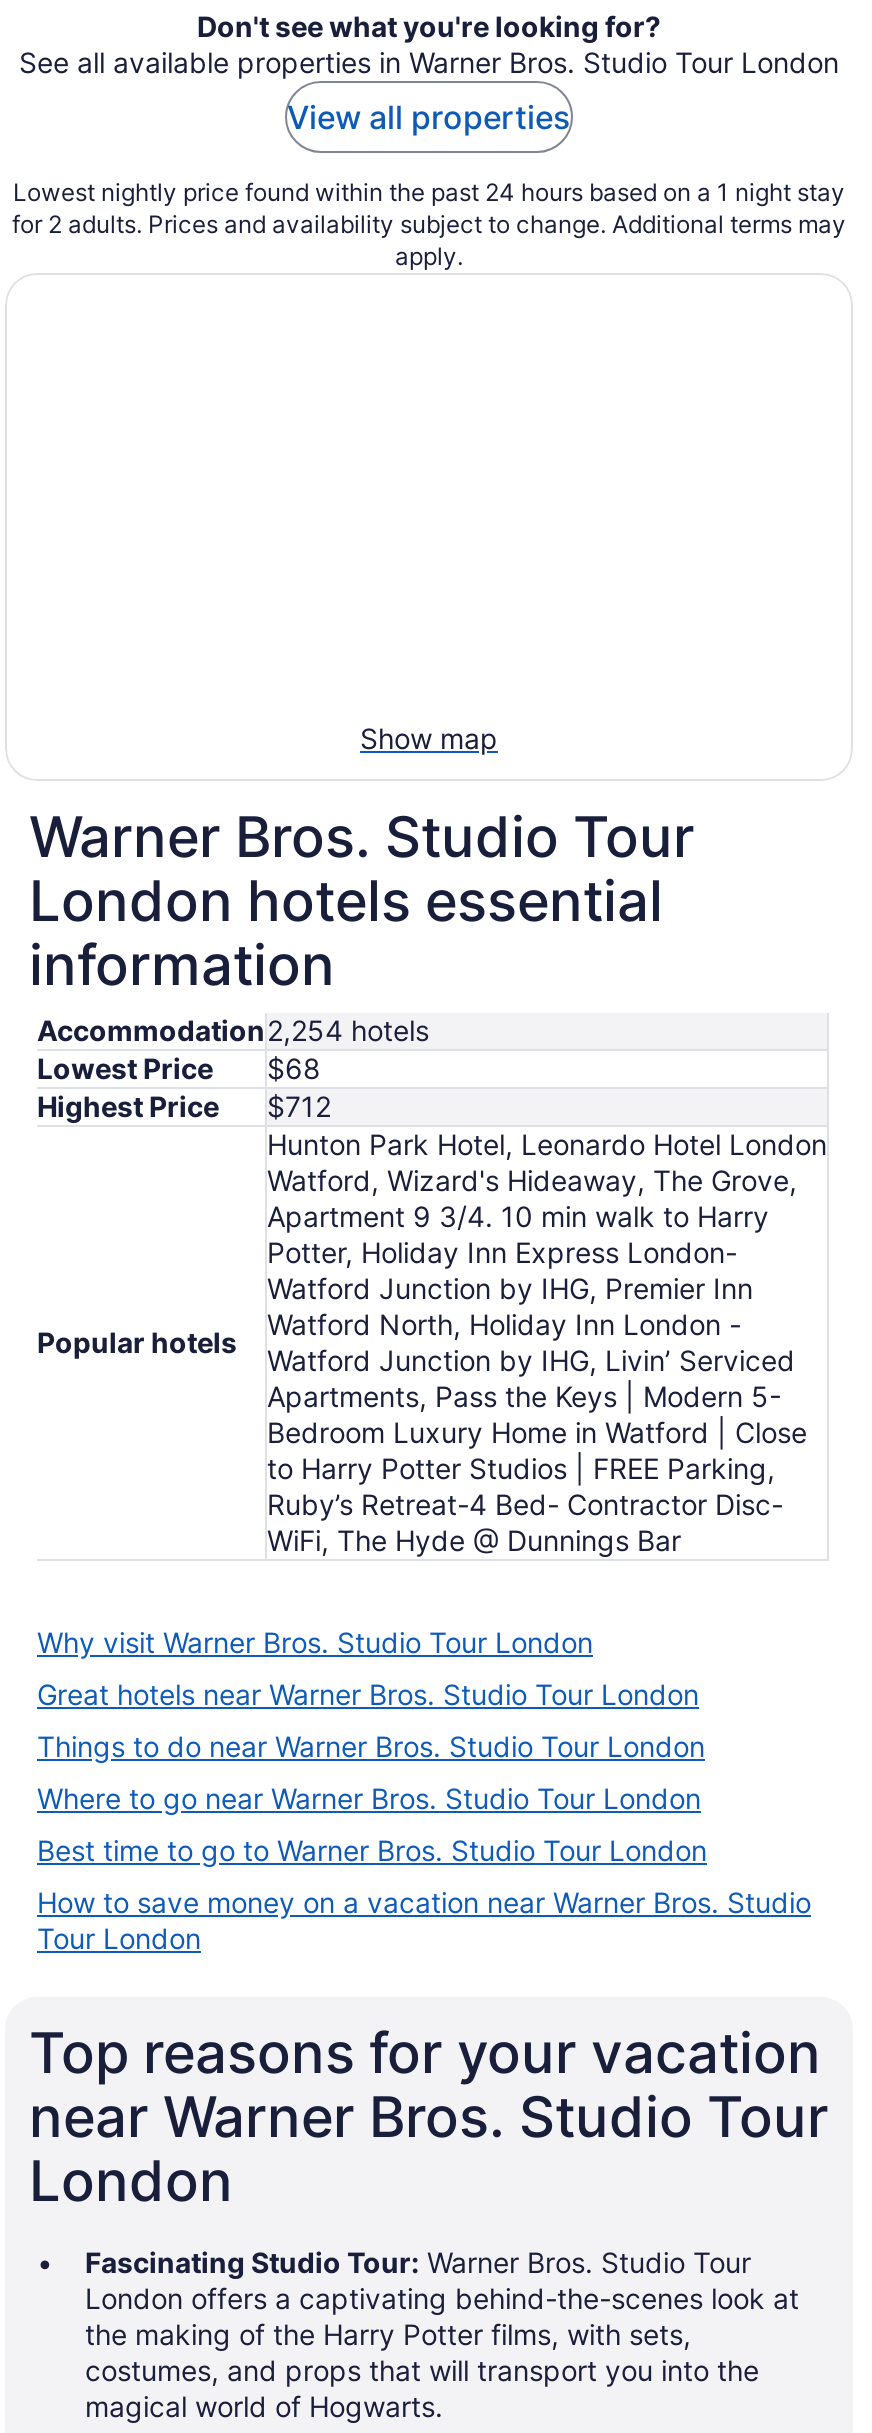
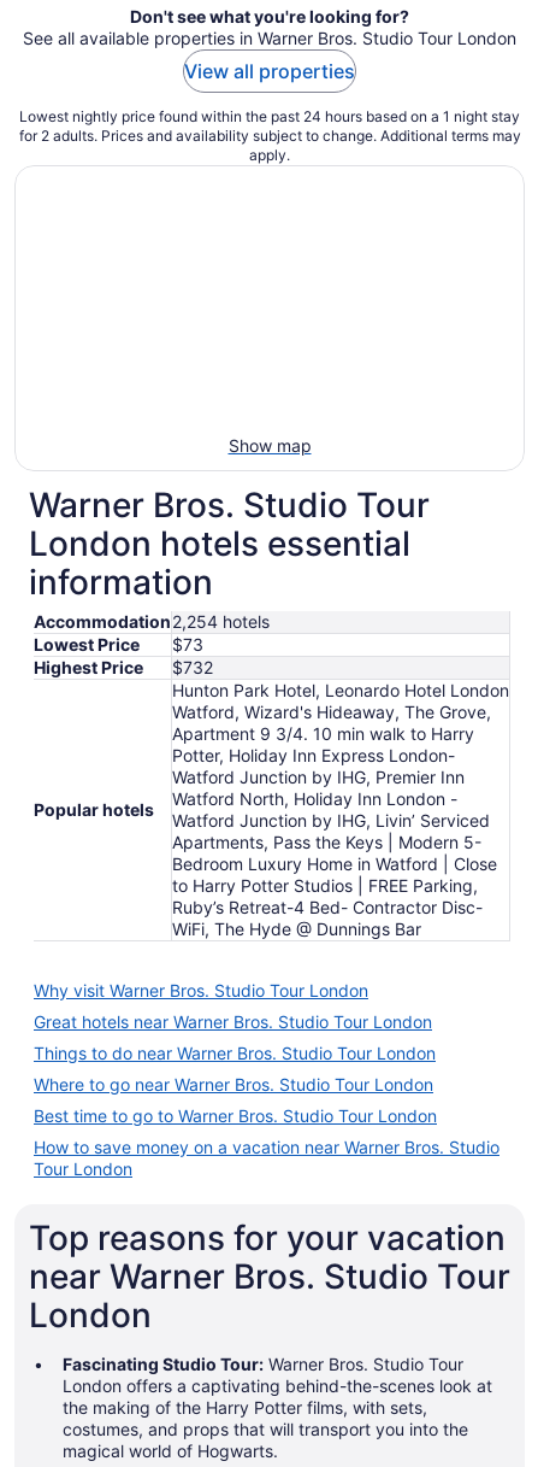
[37,1051,321,1085] Lowest Price $68 -> [34,634,203,654] Lowest Price $73
[37,1089,331,1123] Highest Price $712 -> [34,657,213,677] Highest Price $732

